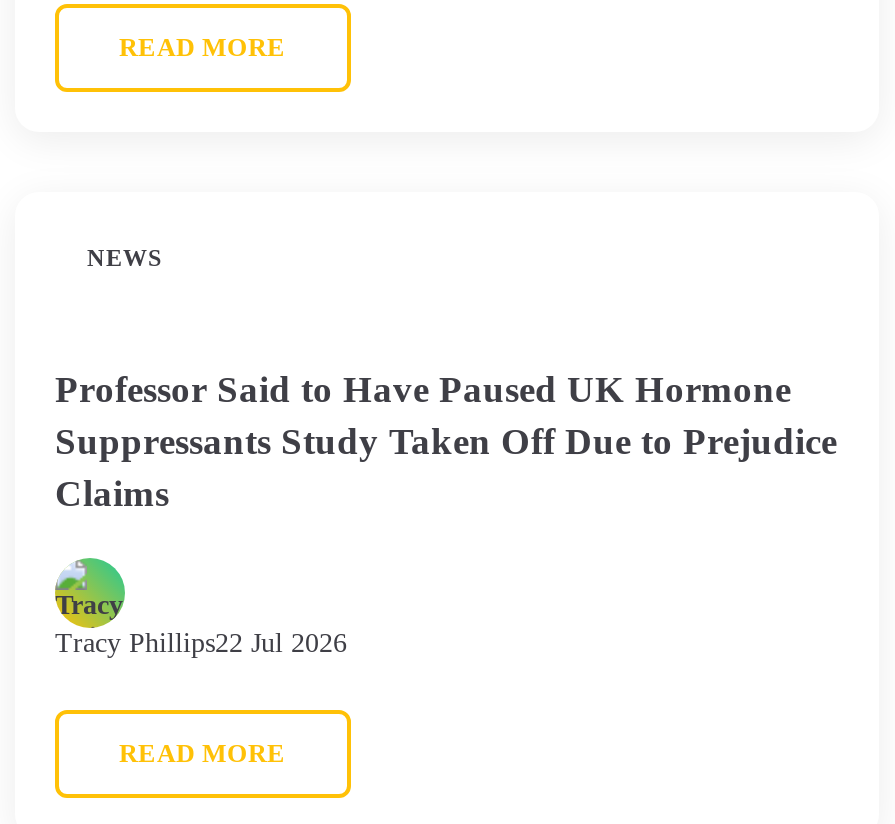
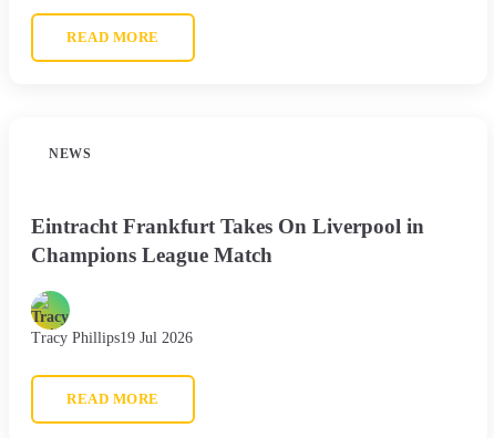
[55,368,837,514] Professor Said to Have Paused UK Hormone | Suppressants Study Taken Off Due to Prejudice | Claims -> [31,215,424,267] Eintracht Frankfurt Takes On Liverpool in | Champions League Match
[55,628,347,658] Tracy Phillips22 Jul 2026 -> [31,329,193,346] Tracy Phillips19 Jul 2026

